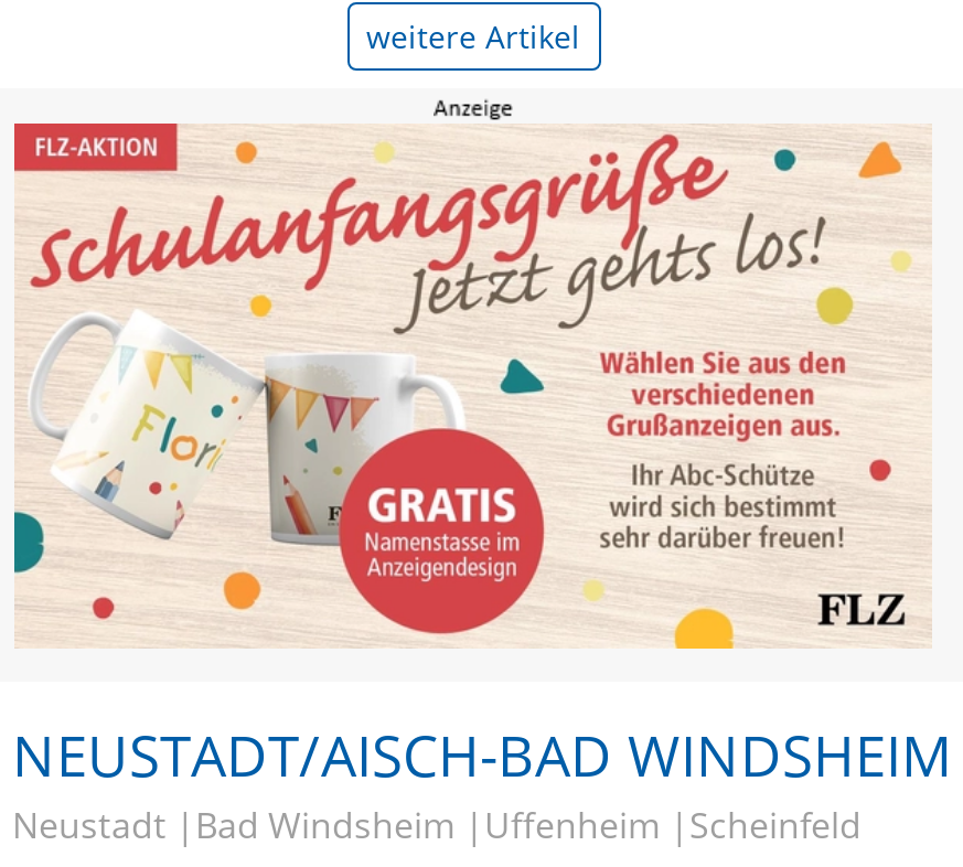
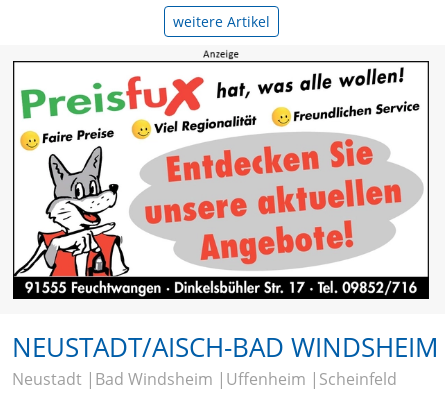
[12,121,932,651] [image] -> [12,60,430,300] [image]

